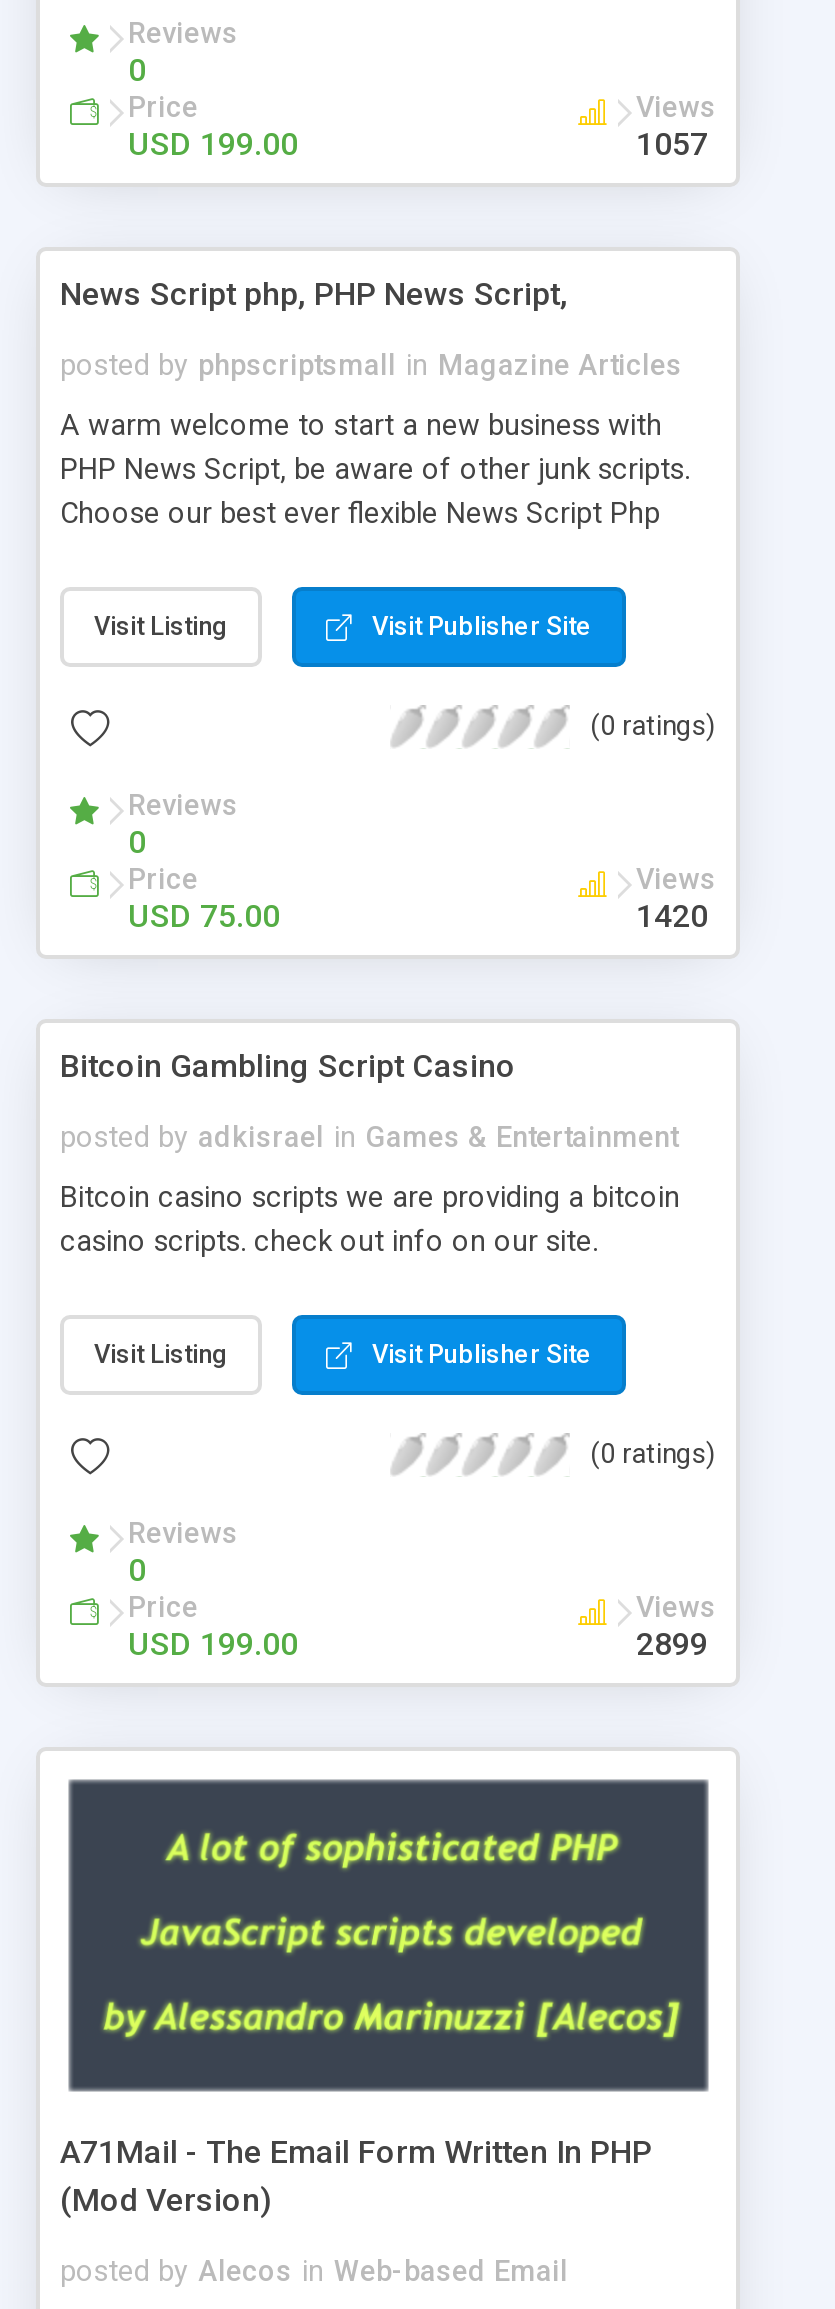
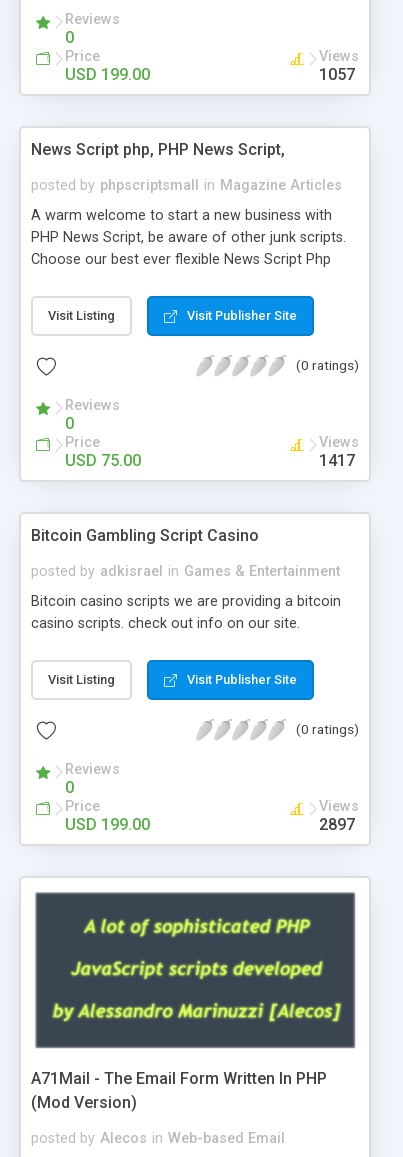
[636,897,708,935] 1420 -> [319,451,355,470] 1417
[636,1625,708,1663] 2899 -> [319,815,355,834] 2897

